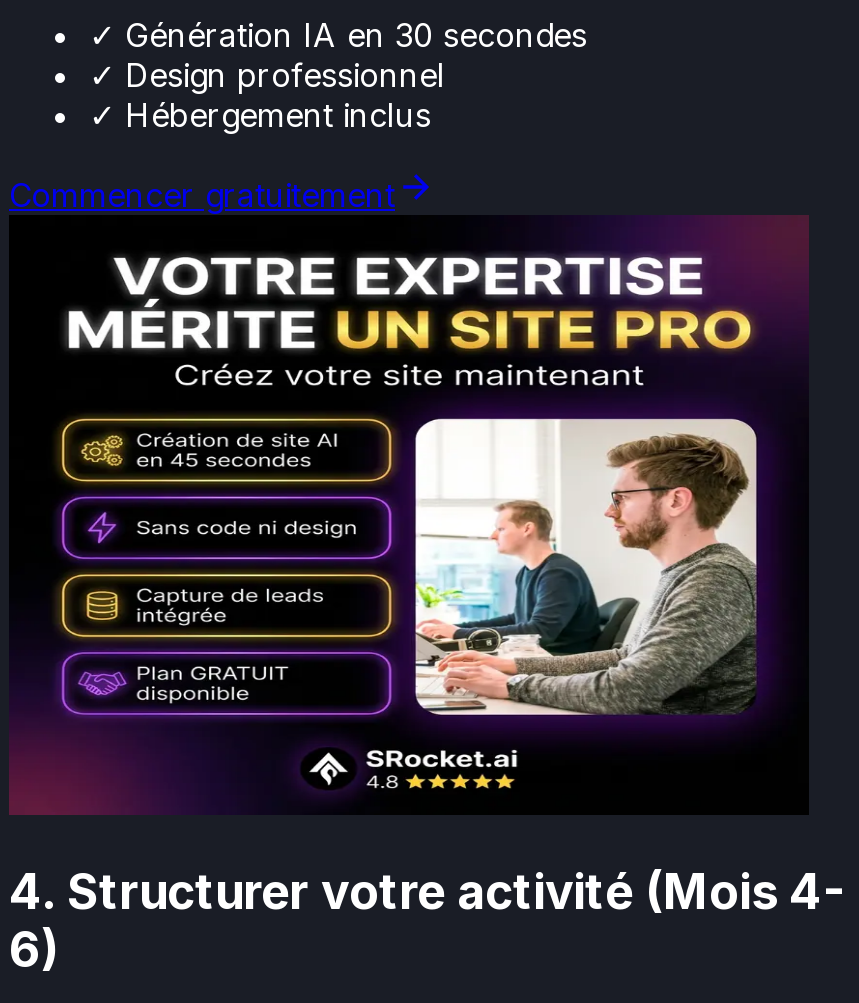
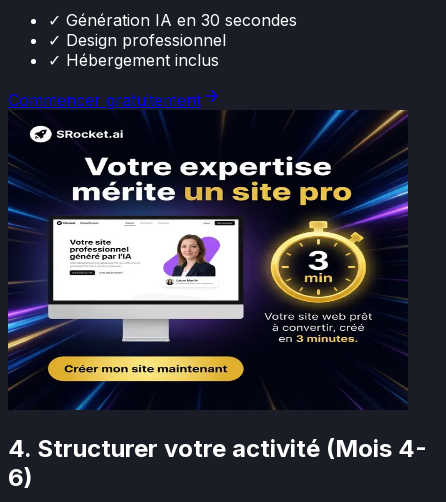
[9,215,809,815] [image] -> [7,109,409,411] [image]

